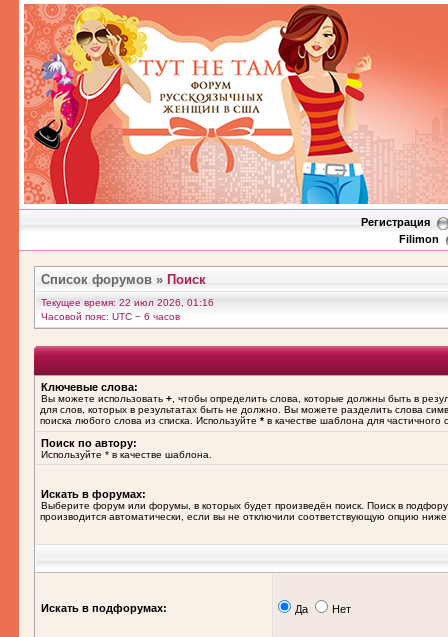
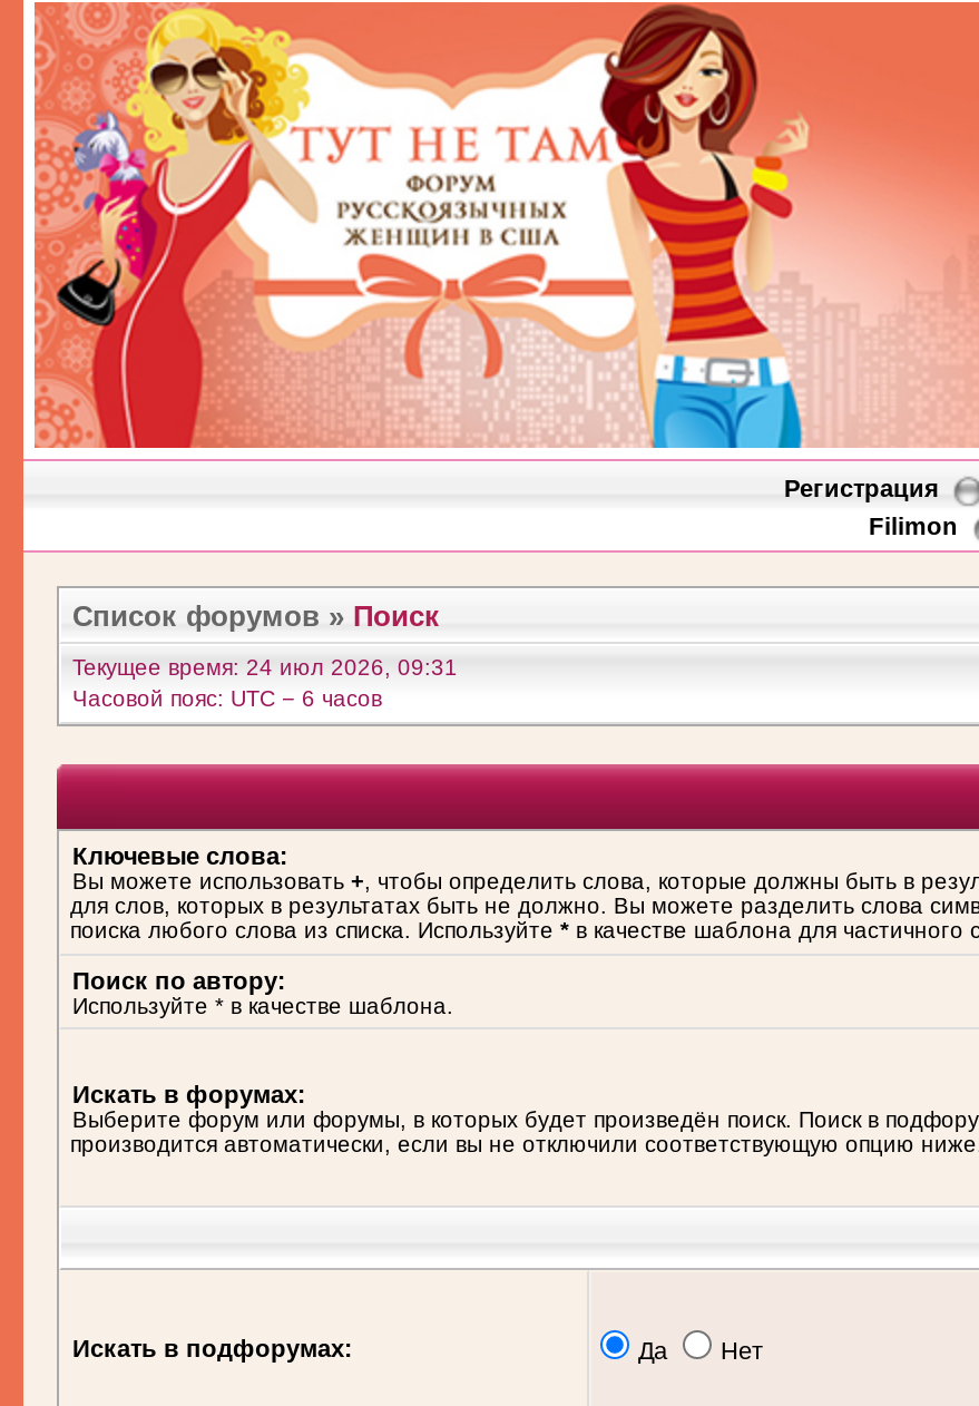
[41,297,214,308] Текущее время: 22 июл 2026, 01:16 -> [72,655,458,680] Текущее время: 24 июл 2026, 09:31

